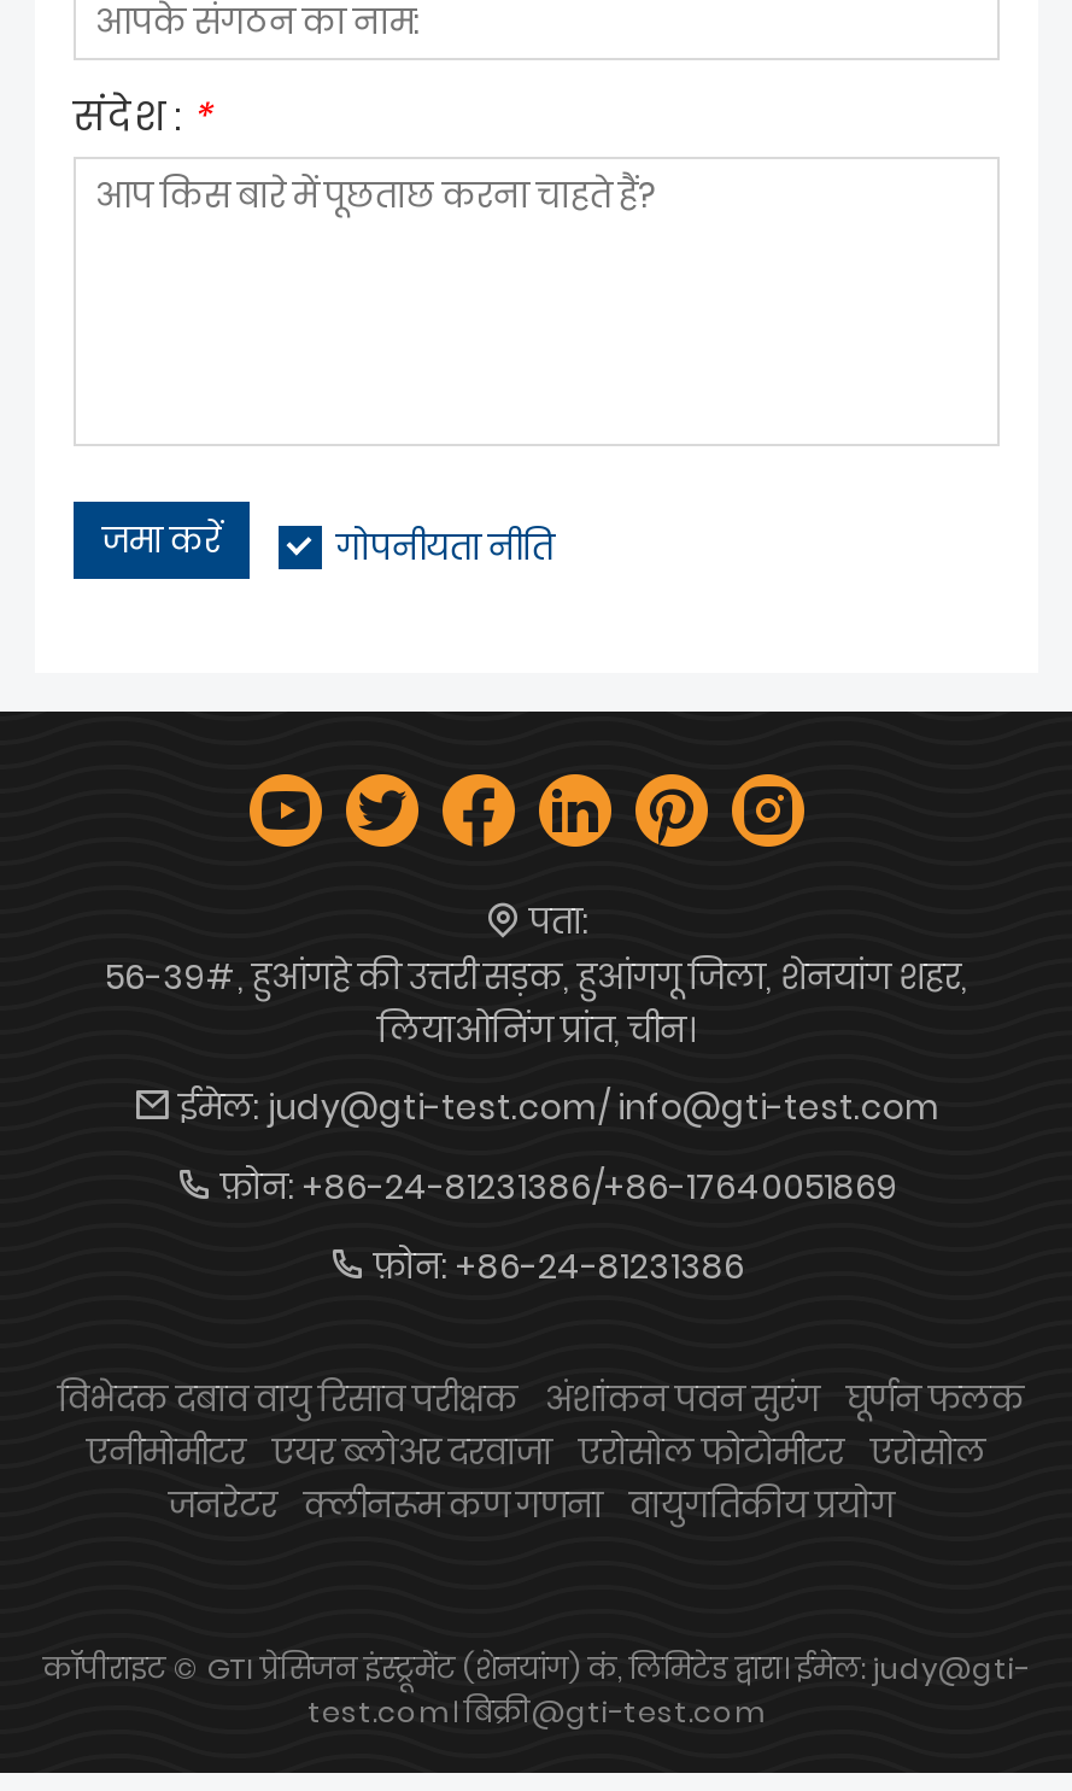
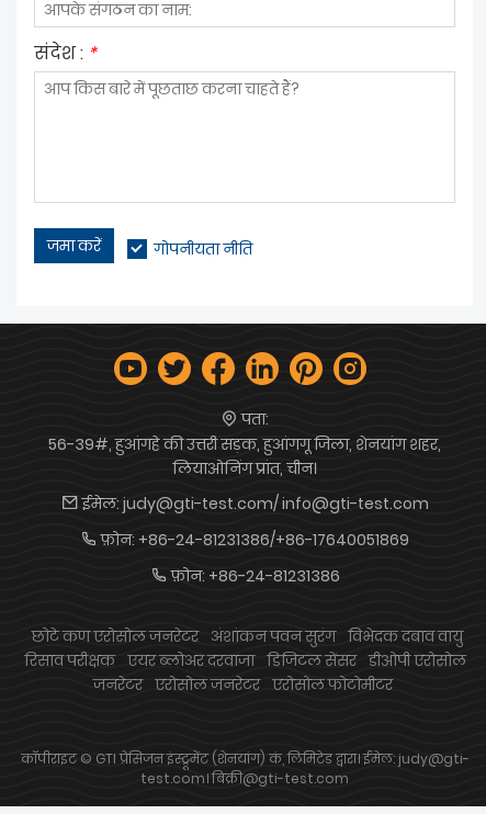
[58,1375,1025,1529] विभेदक दबाव वायु रिसाव परीक्षक अंशांकन पवन सुरंग घूर्णन फलक | एनीमोमीटर एयर ब्लोअर दरवाजा एरोसोल फोटोमीटर एरोसोल | जनरेटर क्लीनरूम कण गणना वायुगतिकीय प्रयोग -> [24,625,466,696] छोटे कण एरोसोल जनरेटर अंशांकन पवन सुरंग विभेदक दबाव वायु | रिसाव परीक्षक एयर ब्लोअर दरवाजा डिजिटल सेंसर डीओपी एरोसोल | जनरेटर एरोसोल जनरेटर एरोसोल फोटोमीटर

